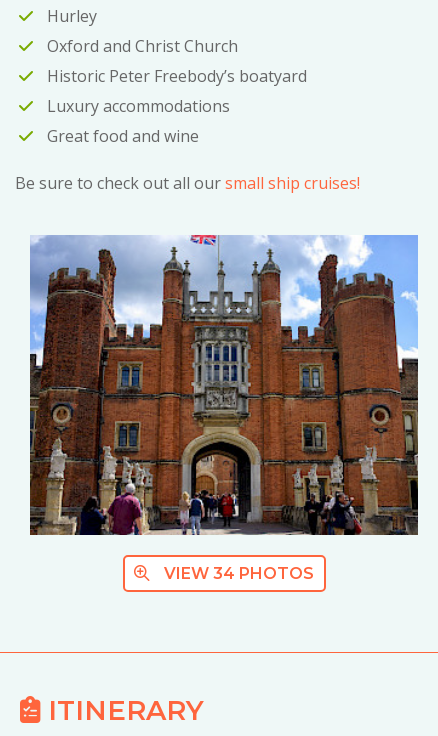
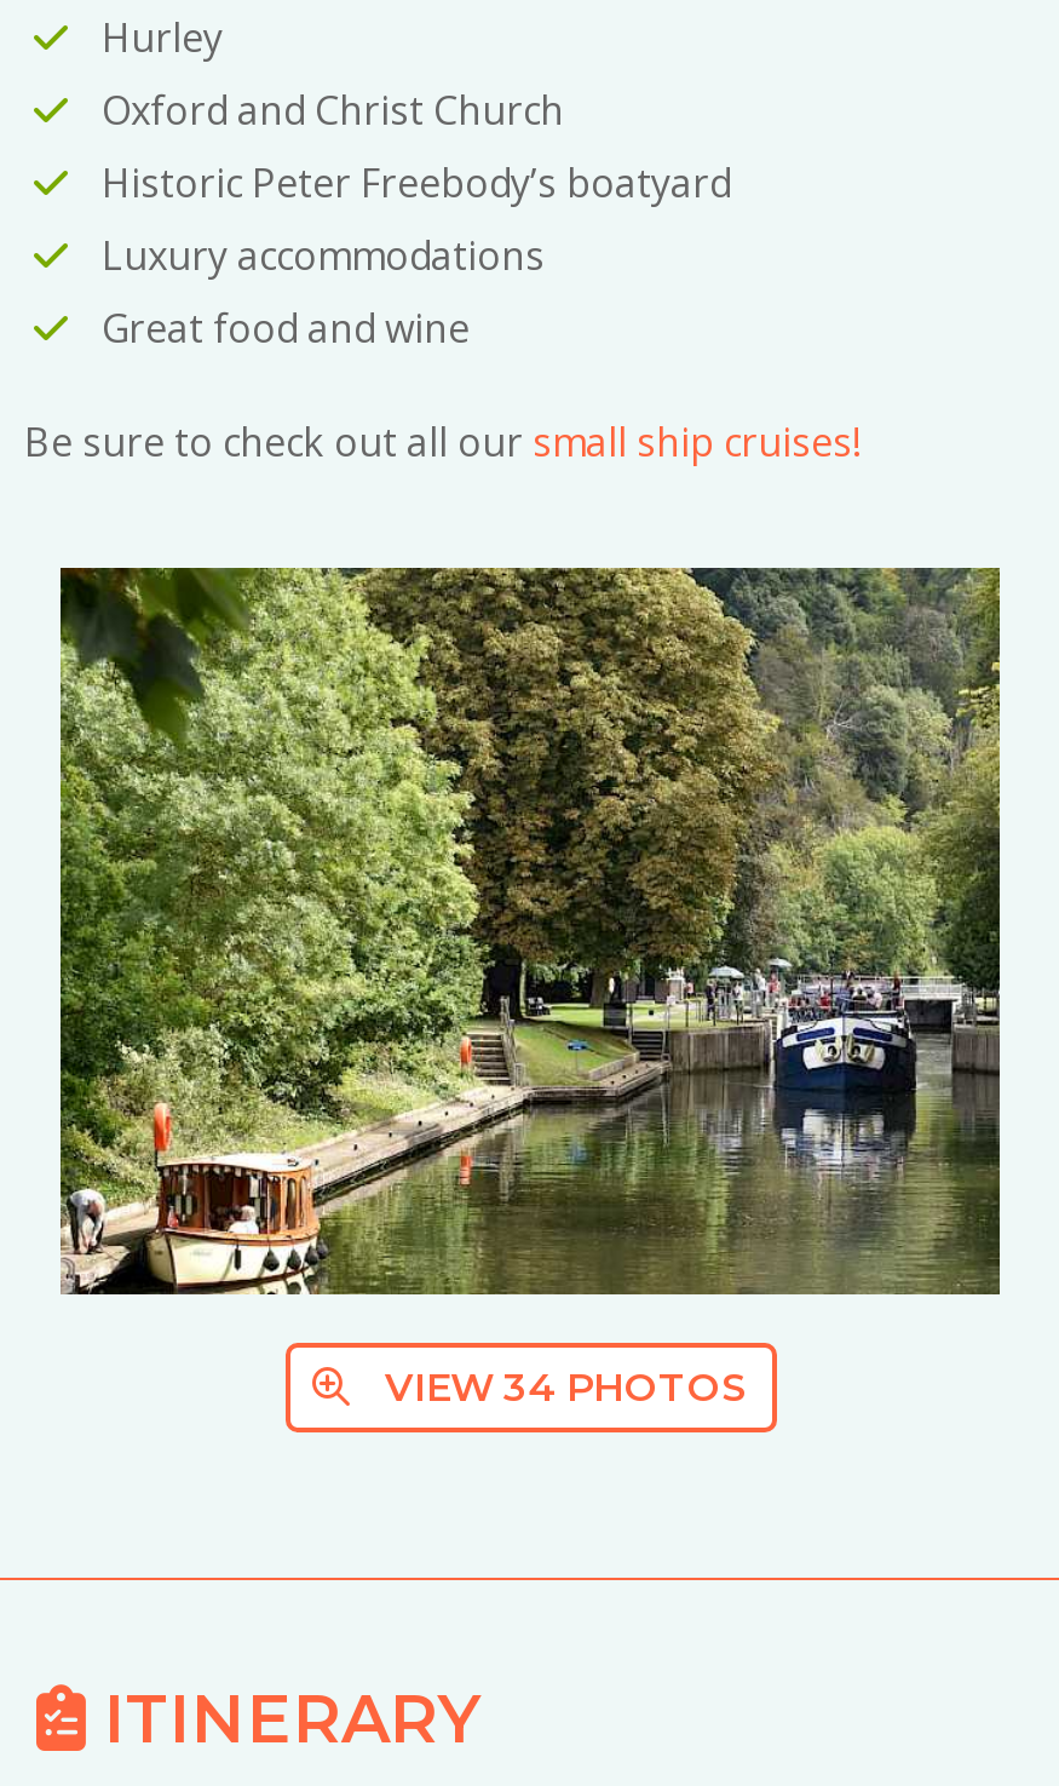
[29,234,418,536] [image] -> [58,565,1002,1297] [image]

